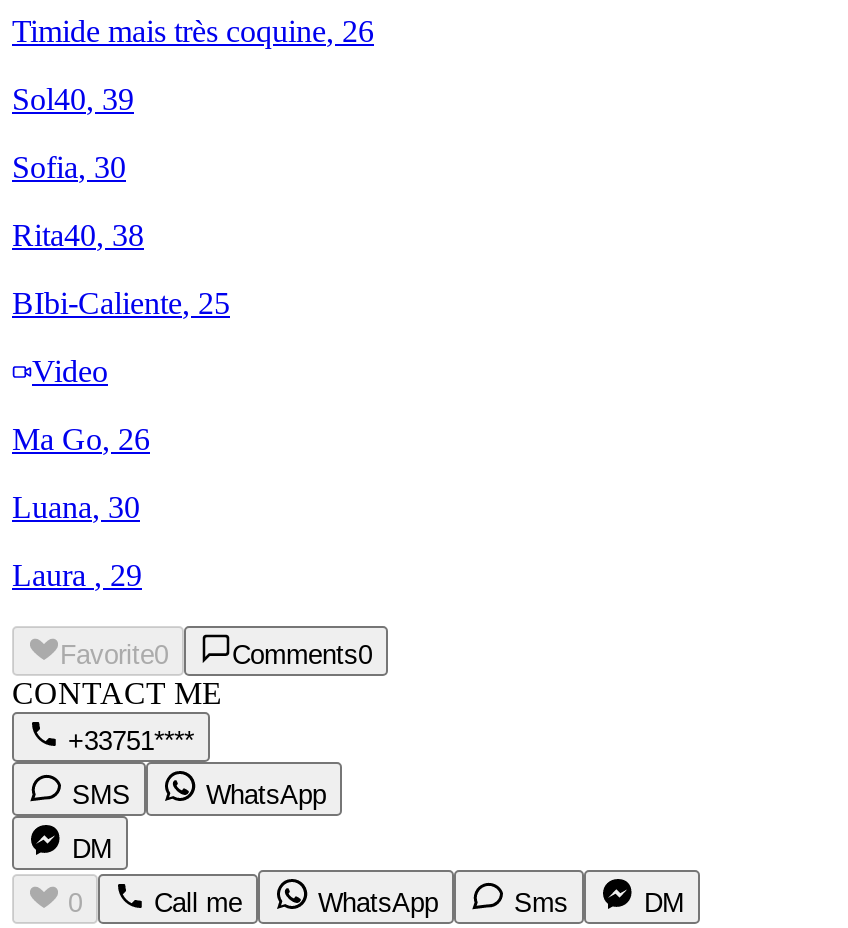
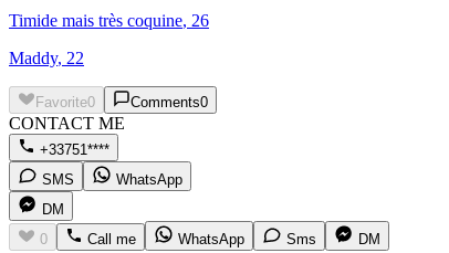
[12,82,230,592] Sol40, 39 | Sofia, 30 | Rita40, 38 | BIbi-Caliente, 25 | Video | Ma Go, 26 | Luana, 30 | Laura, 29 -> [9,49,84,67] Maddy, 22

